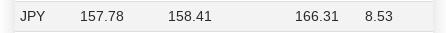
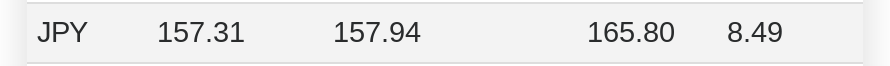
[80,8,124,24] 157.78 -> [157,17,245,49] 157.31
[168,8,212,24] 158.41 -> [333,17,421,49] 157.94
[295,8,339,24] 166.31 -> [587,17,675,49] 165.80
[365,8,393,24] 8.53 -> [727,17,783,49] 8.49

